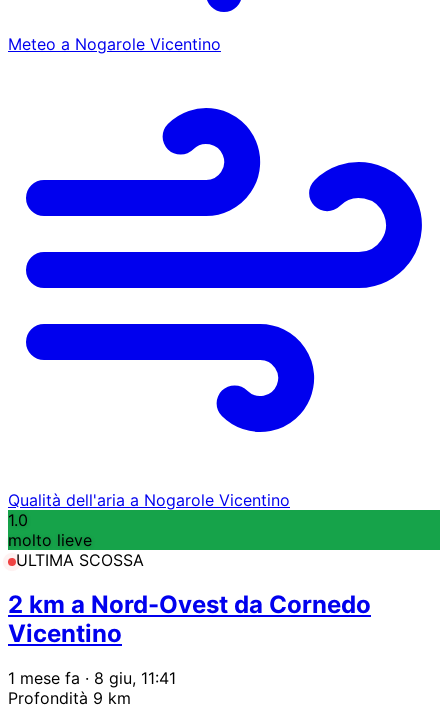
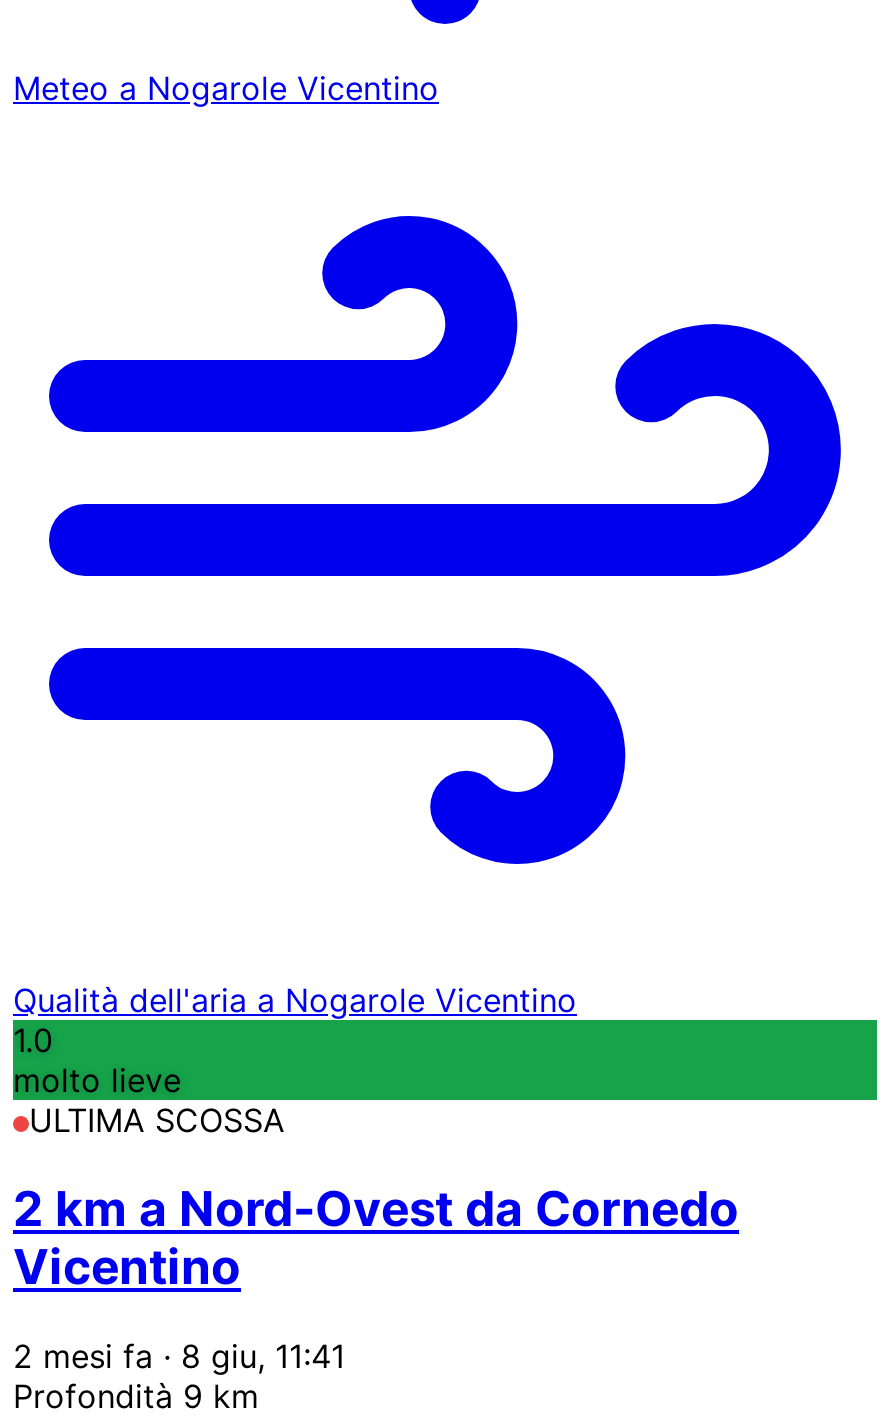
[8,668,176,688] 1 mese fa · 8 giu, 11:41 -> [13,1335,345,1375] 2 mesi fa · 8 giu, 11:41

